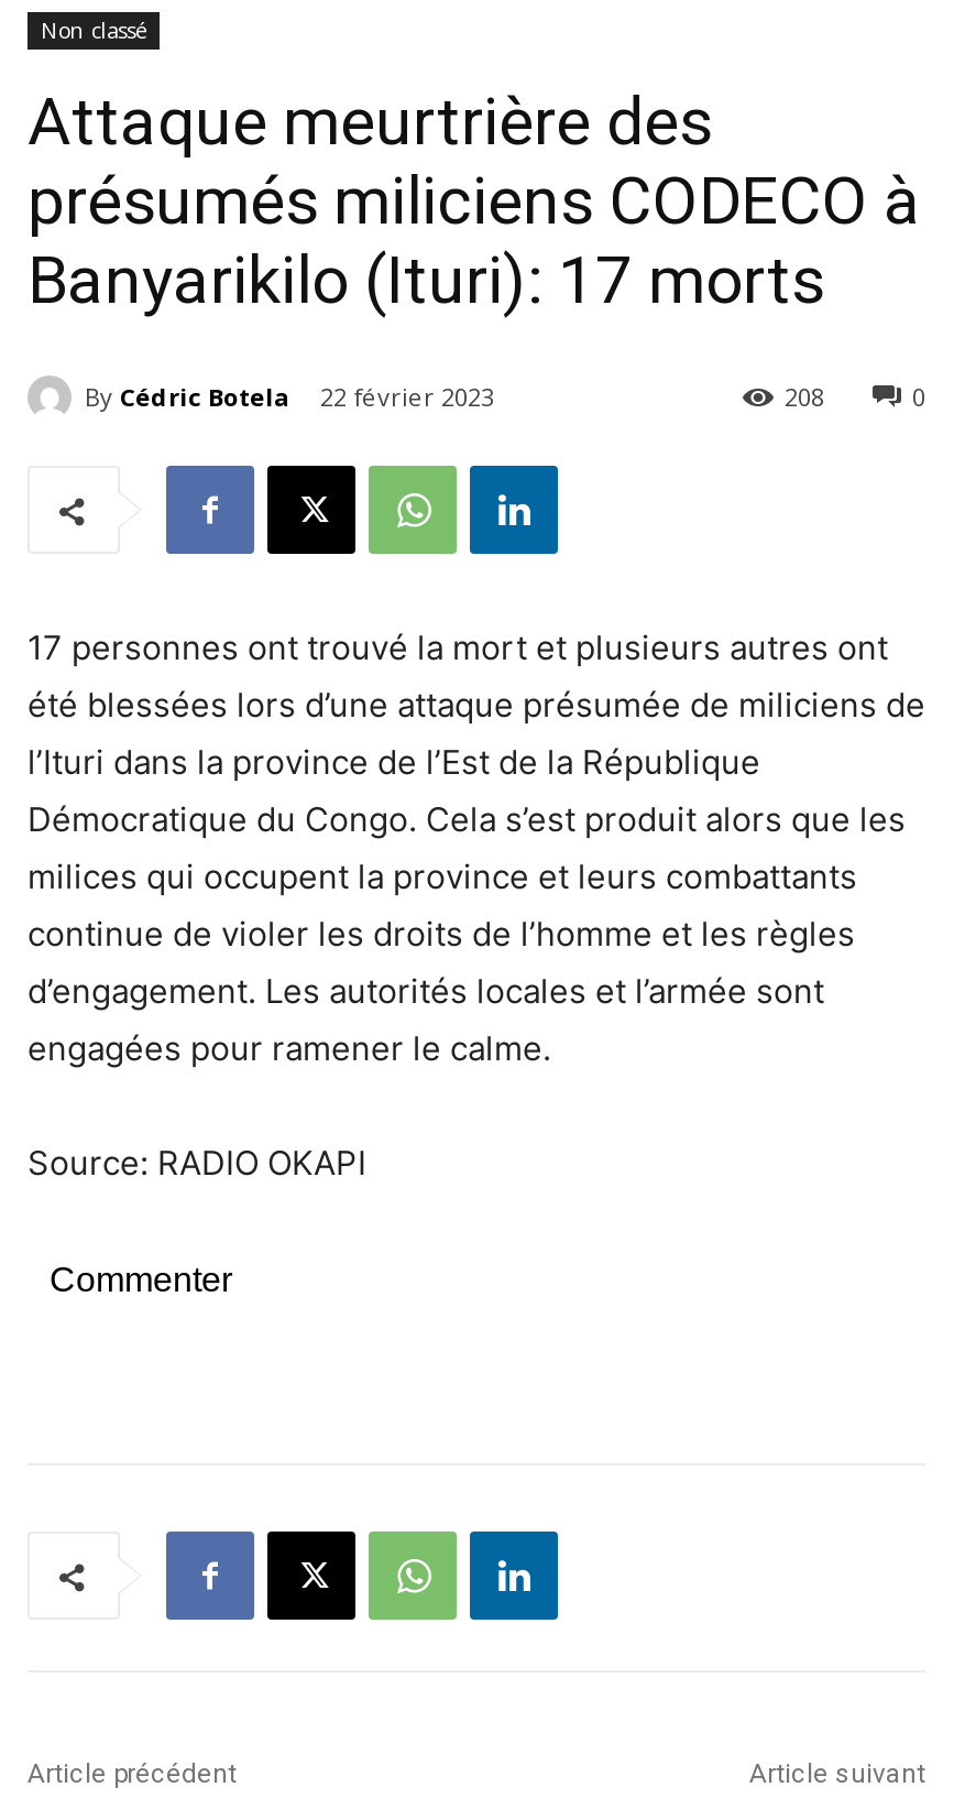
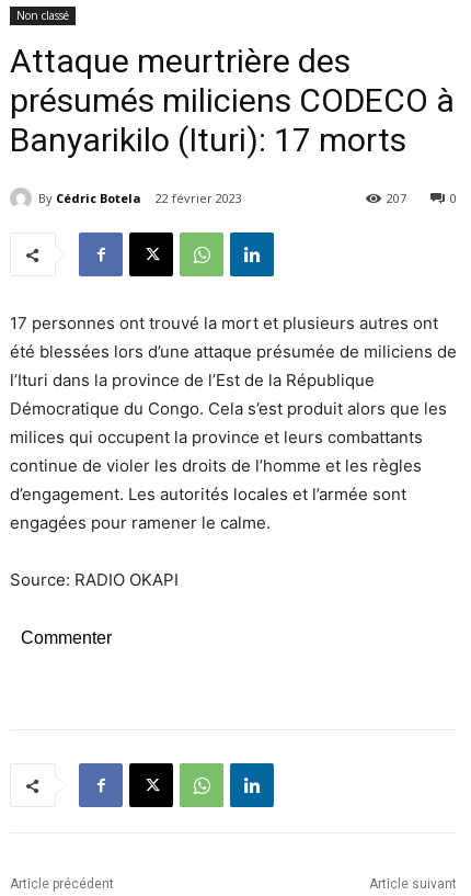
[785,380,824,413] 208 -> [387,190,406,206] 207

